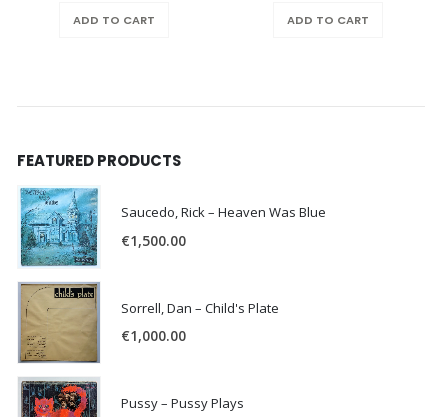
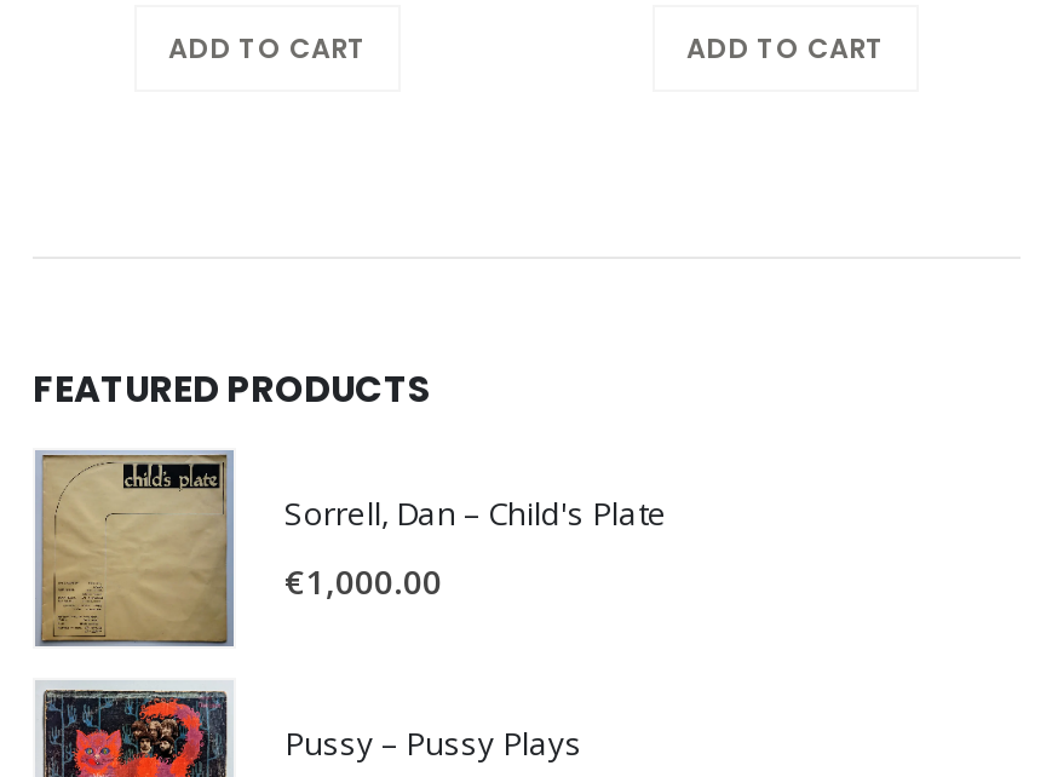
[19,187,326,267] [image] | Saucedo, Rick – Heaven Was Blue | €1,500.00 -> none

